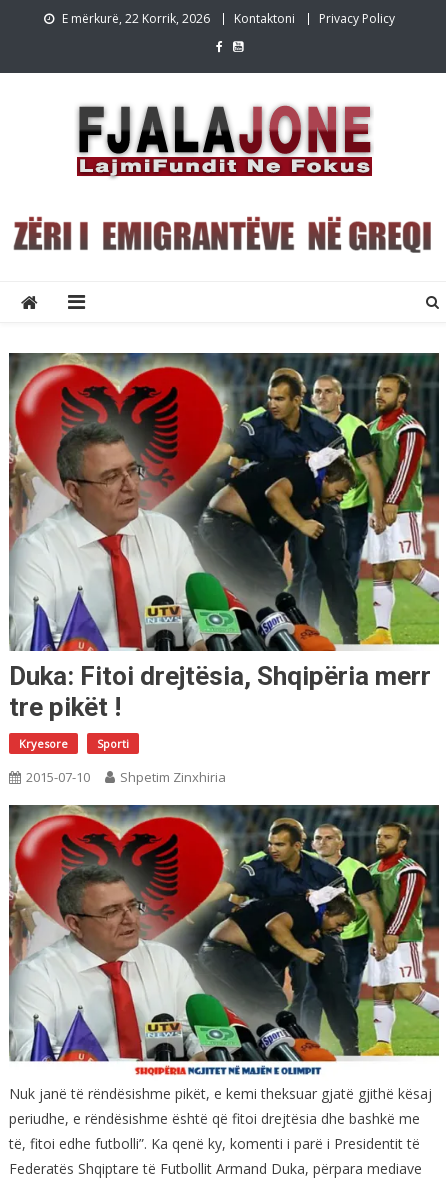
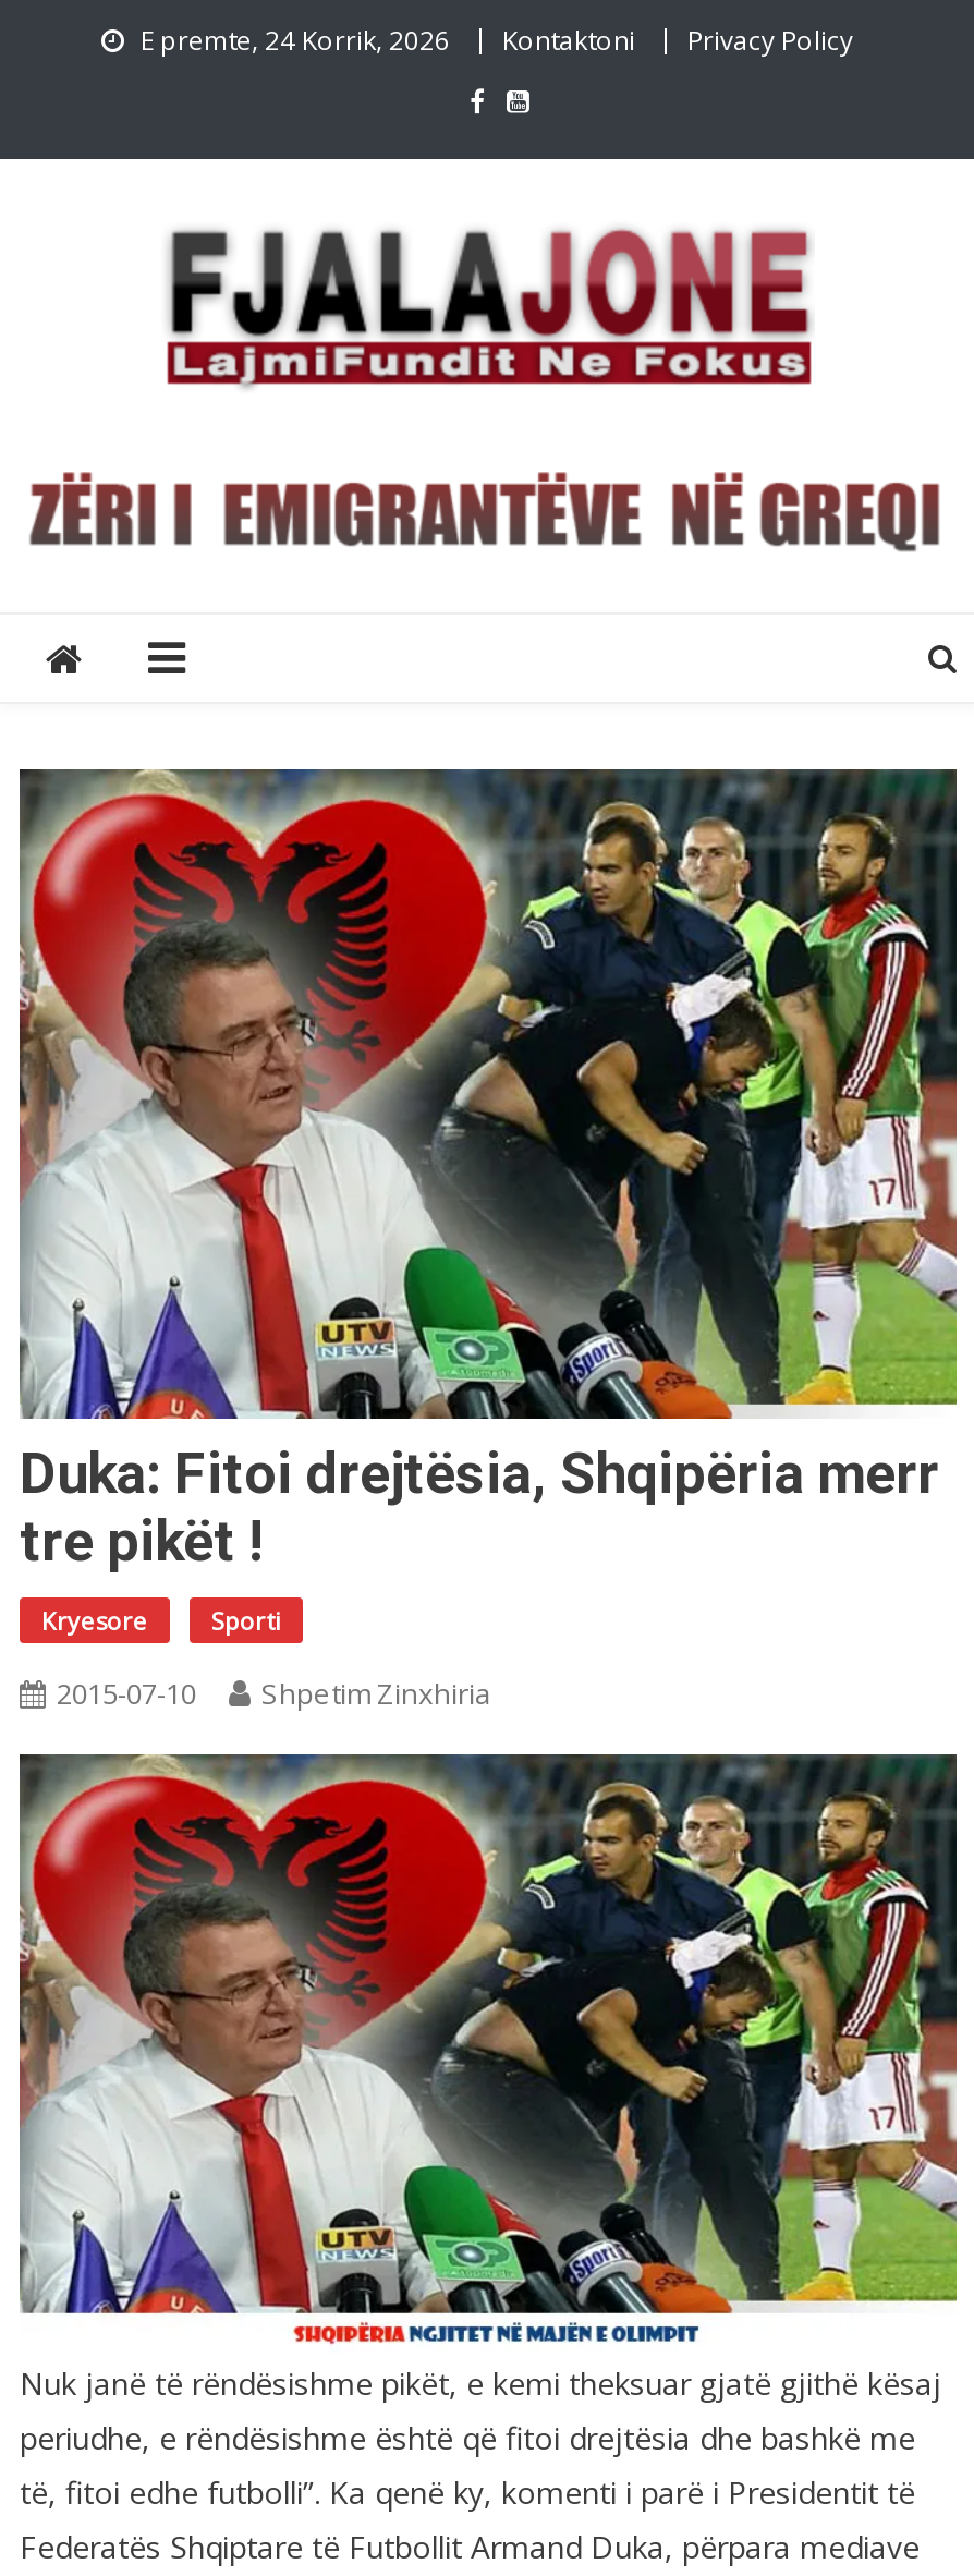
[61,10,209,27] E mërkurë, 22 Korrik, 2026 -> [141,22,450,59] E premte, 24 Korrik, 2026

